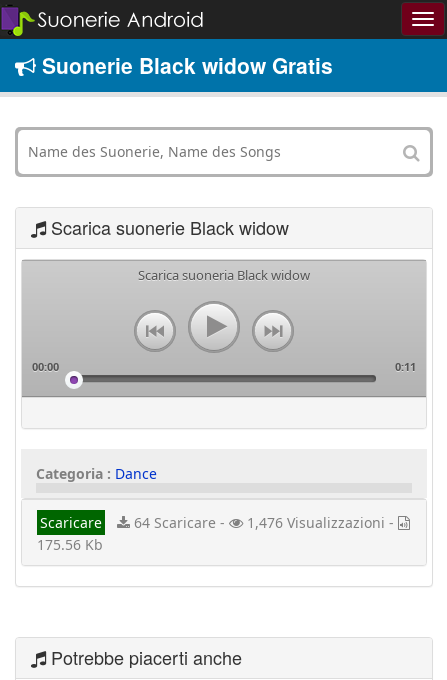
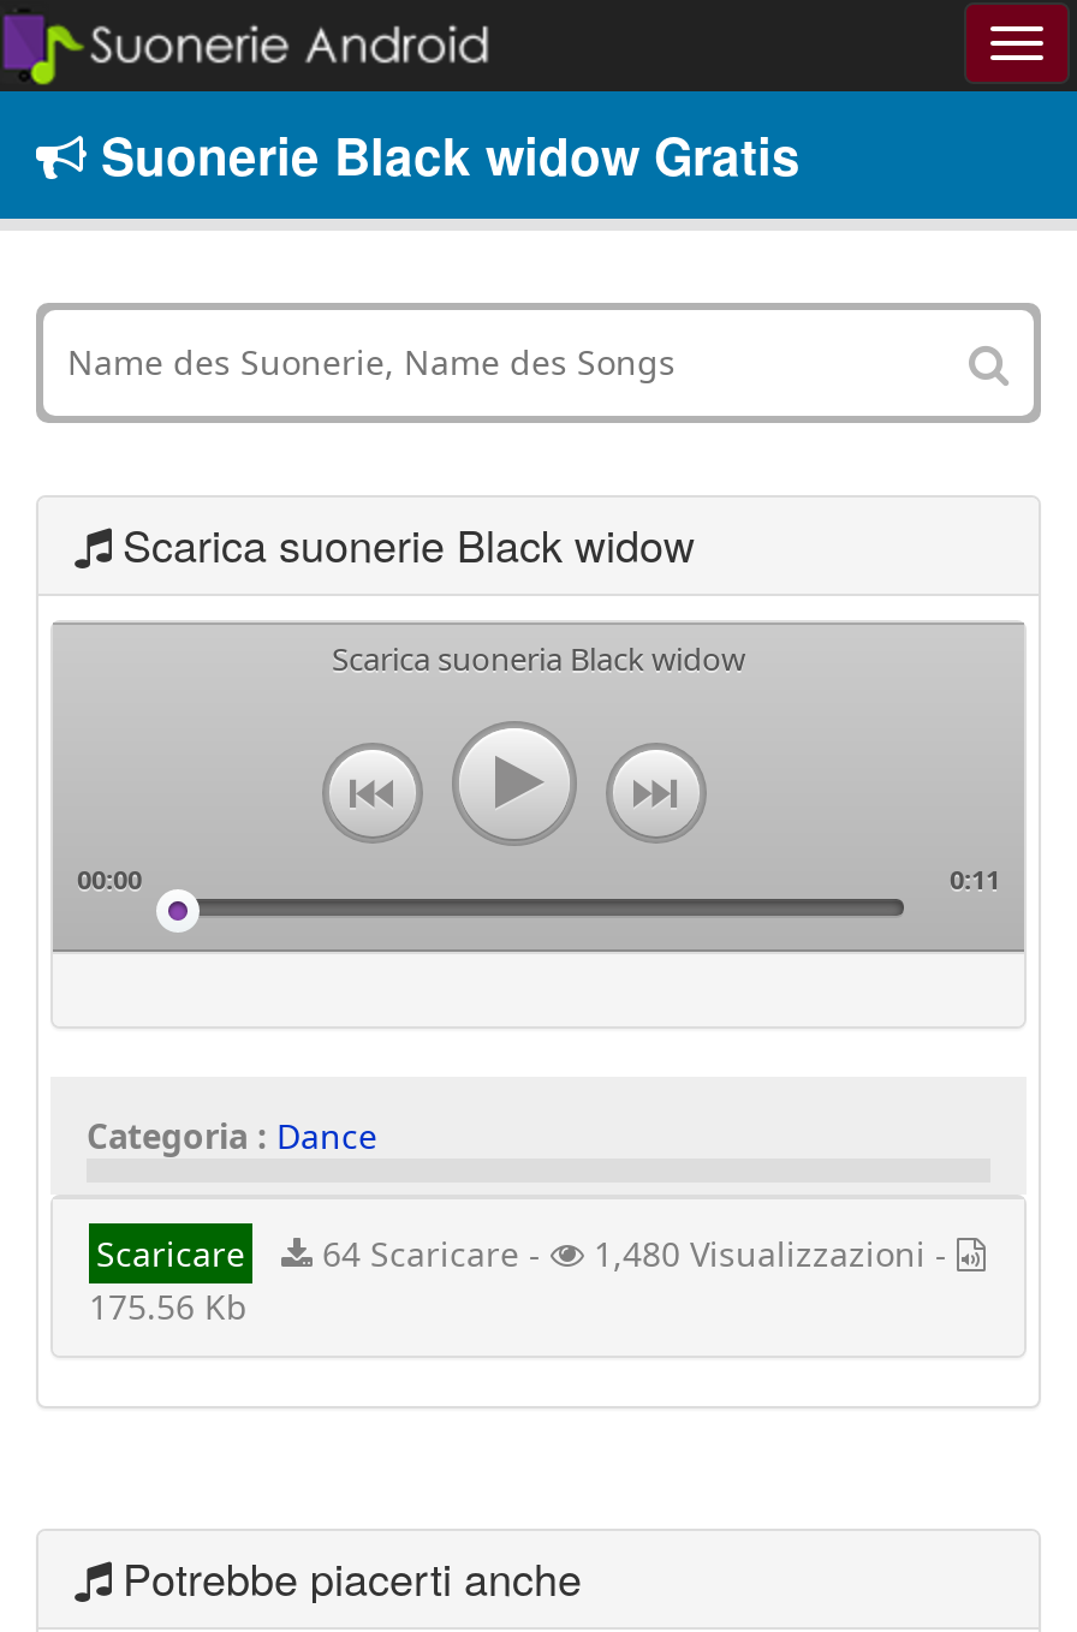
[243,513,398,532] 1,476 Visualizzazioni - -> [584,1231,957,1276] 1,480 Visualizzazioni -

